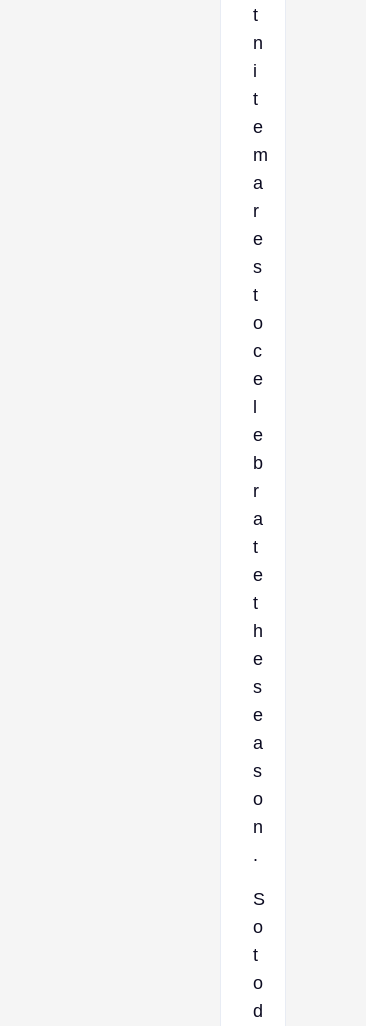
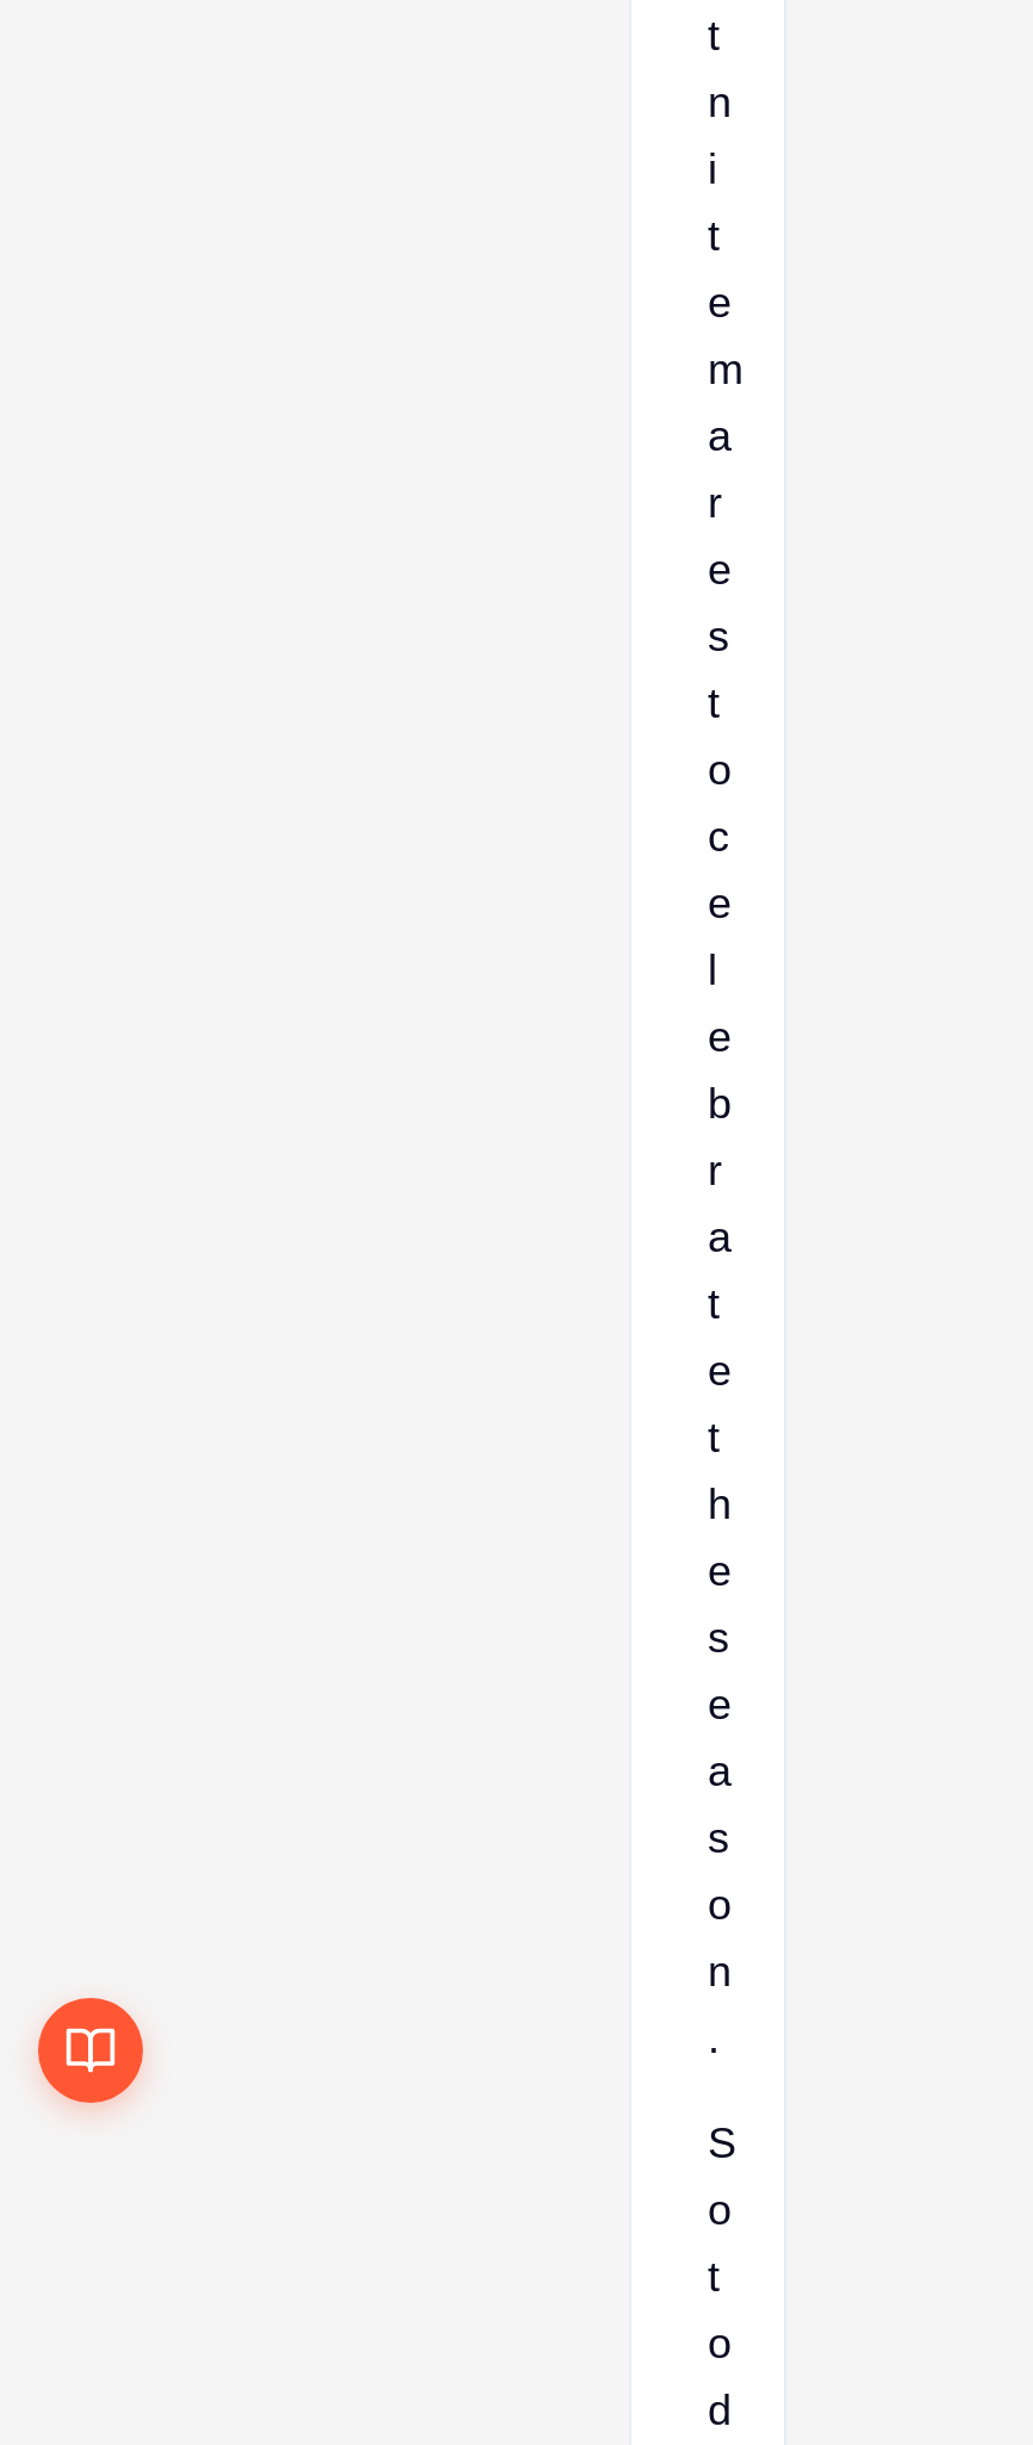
none -> [26,1993,155,2124] [image]

